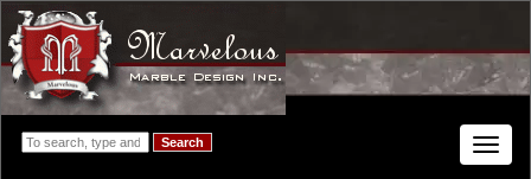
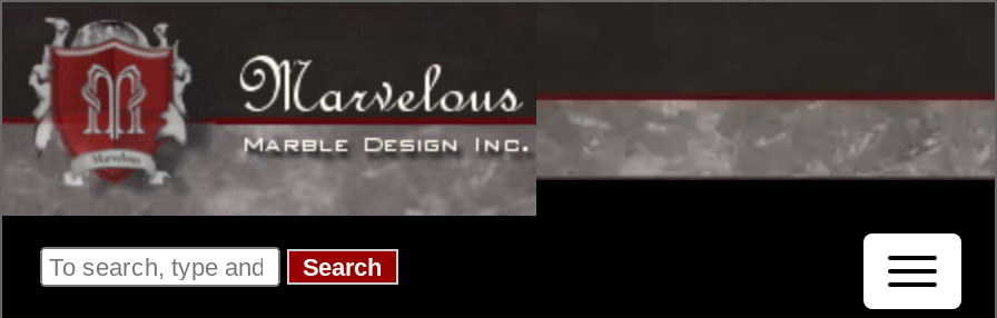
[7,9,117,107] [image] -> [18,20,218,198] [image]

